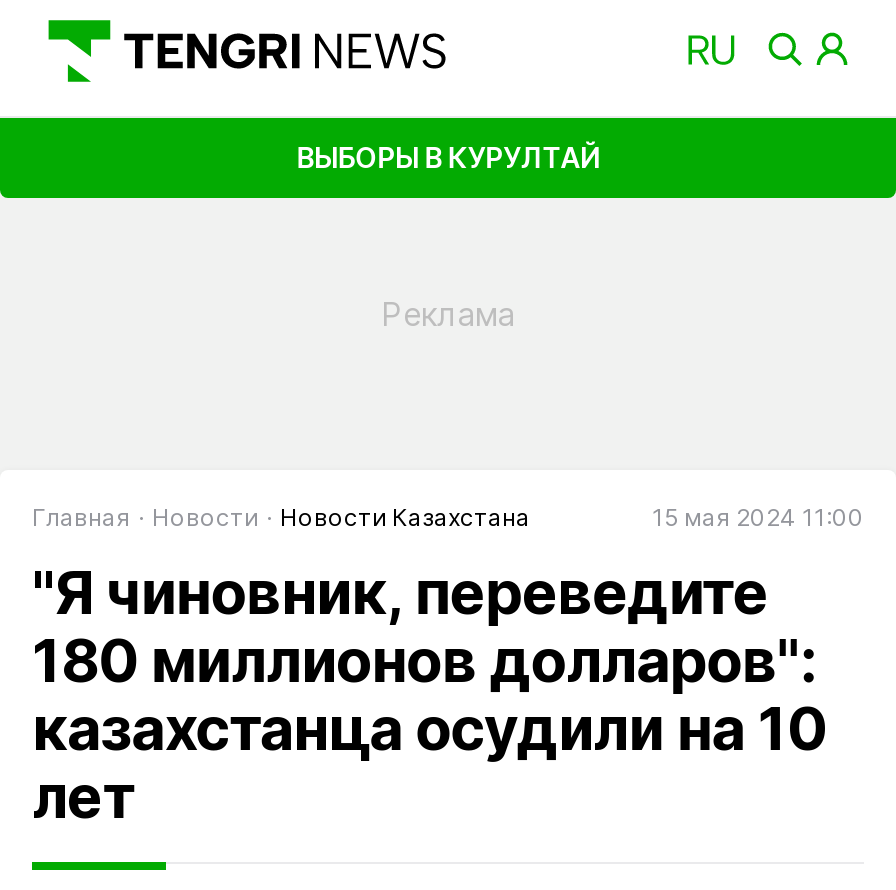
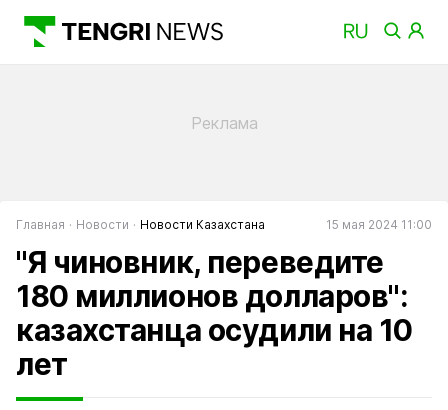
[296,139,600,173] ВЫБОРЫ В КУРУЛТАЙ -> none

